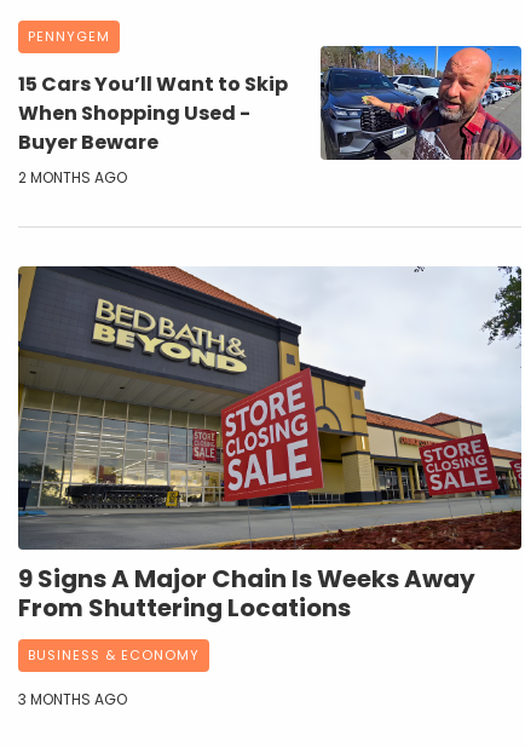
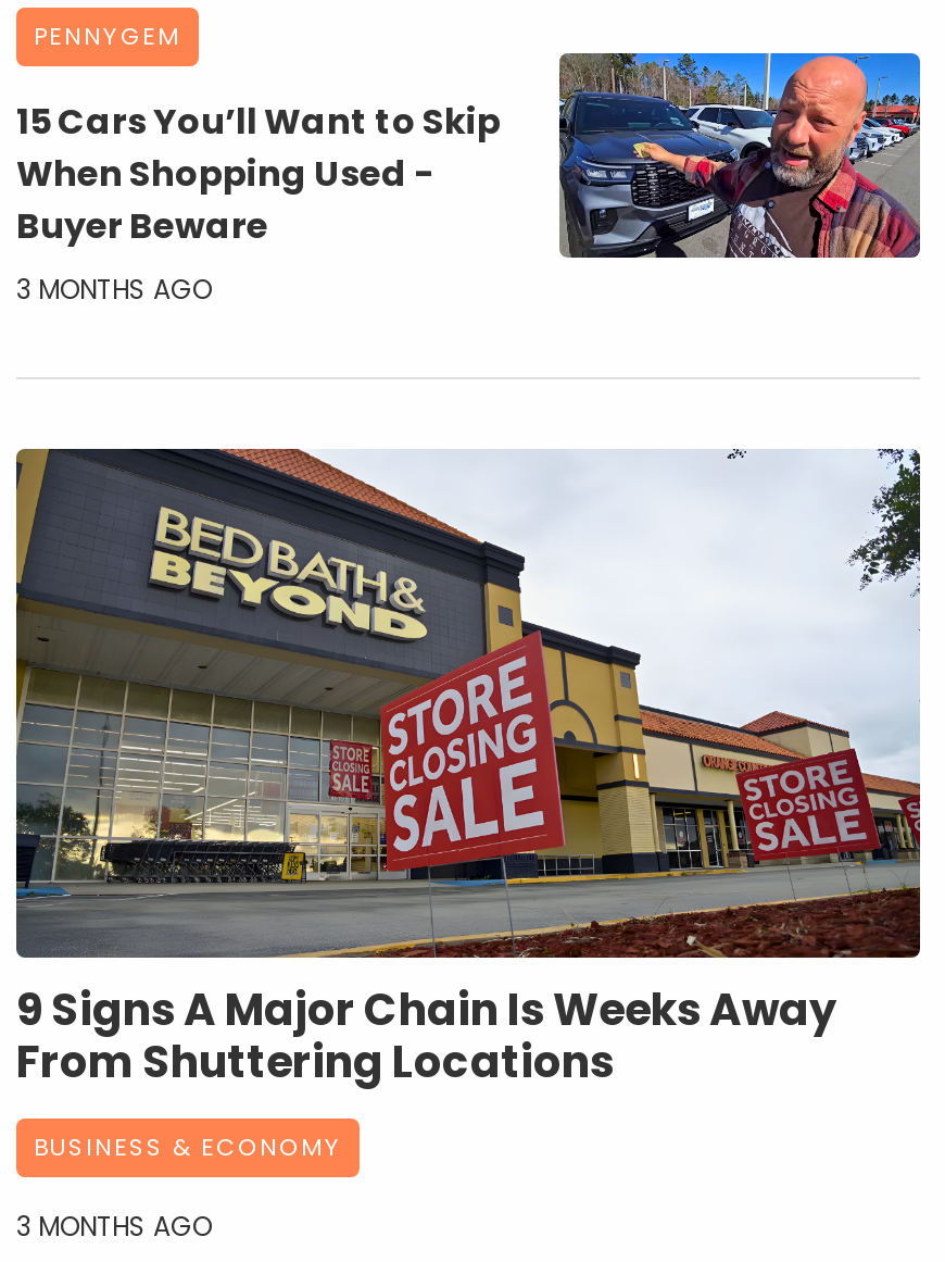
[18,167,127,188] 2 MONTHS AGO -> [16,270,212,307] 3 MONTHS AGO

